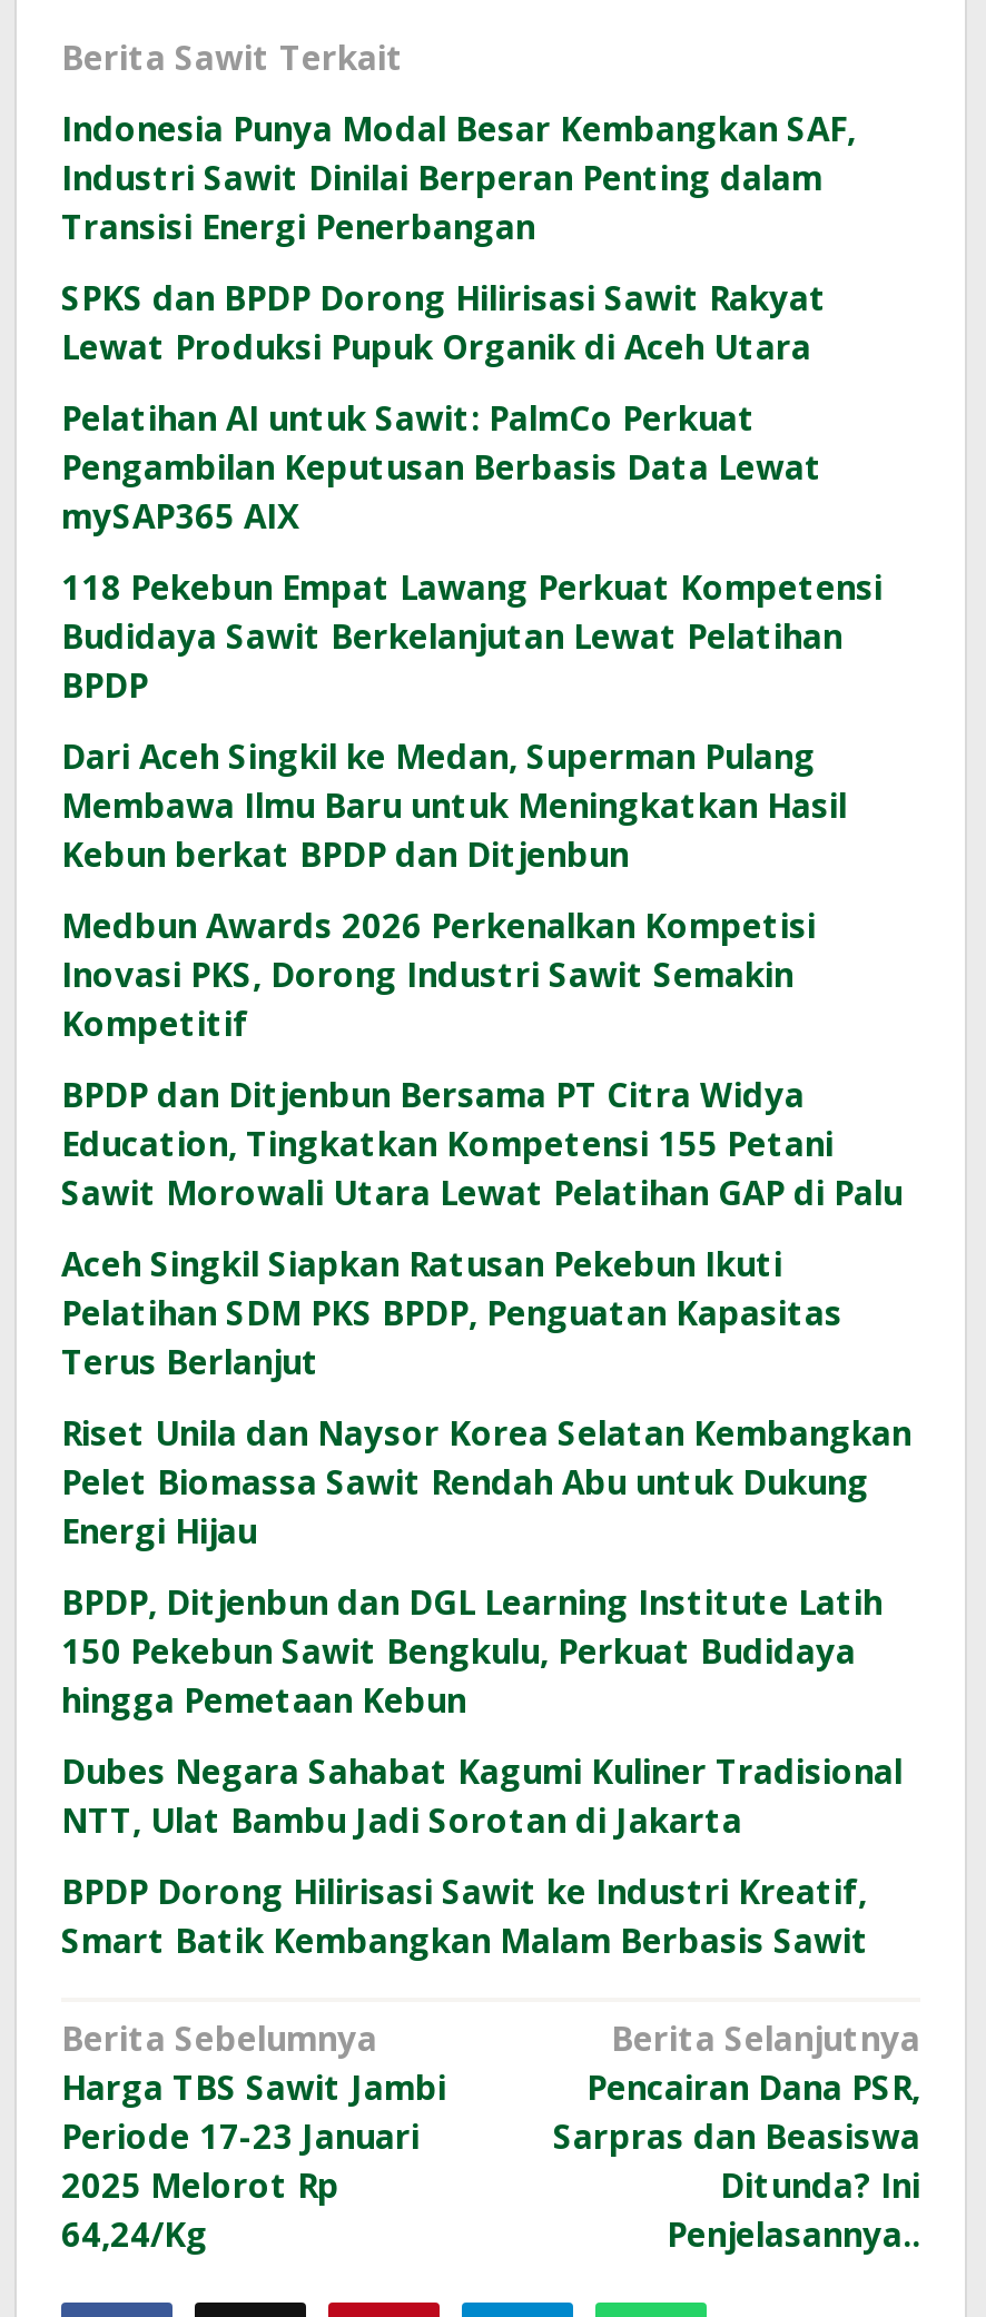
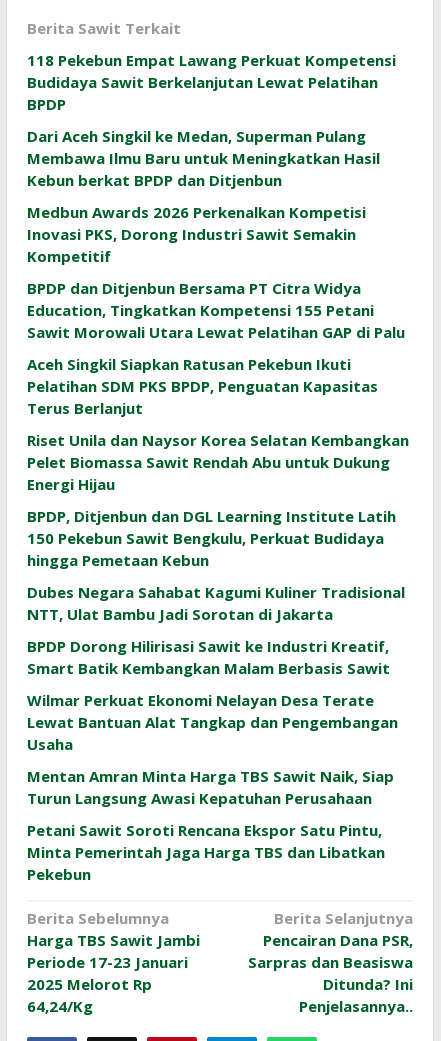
[61,107,856,538] Indonesia Punya Modal Besar Kembangkan SAF, | Industri Sawit Dinilai Berperan Penting dalam | Transisi Energi Penerbangan | SPKS dan BPDP Dorong Hilirisasi Sawit Rakyat | Lewat Produksi Pupuk Organik di Aceh Utara | Pelatihan AI untuk Sawit: PalmCo Perkuat | Pengambilan Keputusan Berbasis Data Lewat | mySAP365 AIX -> none
moved [61,565,911,1963] -> [27,50,409,678]: 118 Pekebun Empat Lawang Perkuat Kompetensi | Budidaya Sawit Berkelanjutan Lewat Pelatihan | BPDP | ... | BPDP Dorong Hilirisasi Sawit ke Industri Kreatif, | Smart Batik Kembangkan Malam Berbasis Sawit
none -> [27,690,398,884] Wilmar Perkuat Ekonomi Nelayan Desa Terate | Lewat Bantuan Alat Tangkap dan Pengembangan | Usaha | Mentan Amran Minta Harga TBS Sawit Naik, Siap | Turun Langsung Awasi Kepatuhan Perusahaan | Petani Sawit Soroti Rencana Ekspor Satu Pintu, | Minta Pemerintah Jaga Harga TBS dan Libatkan | Pekebun

